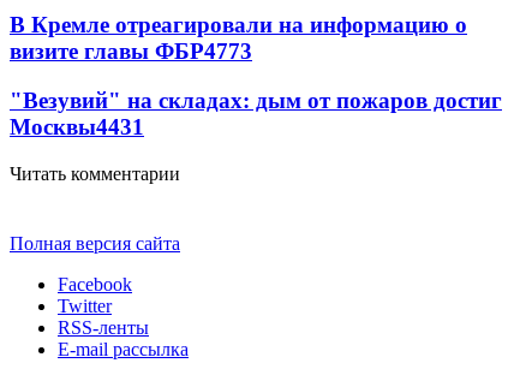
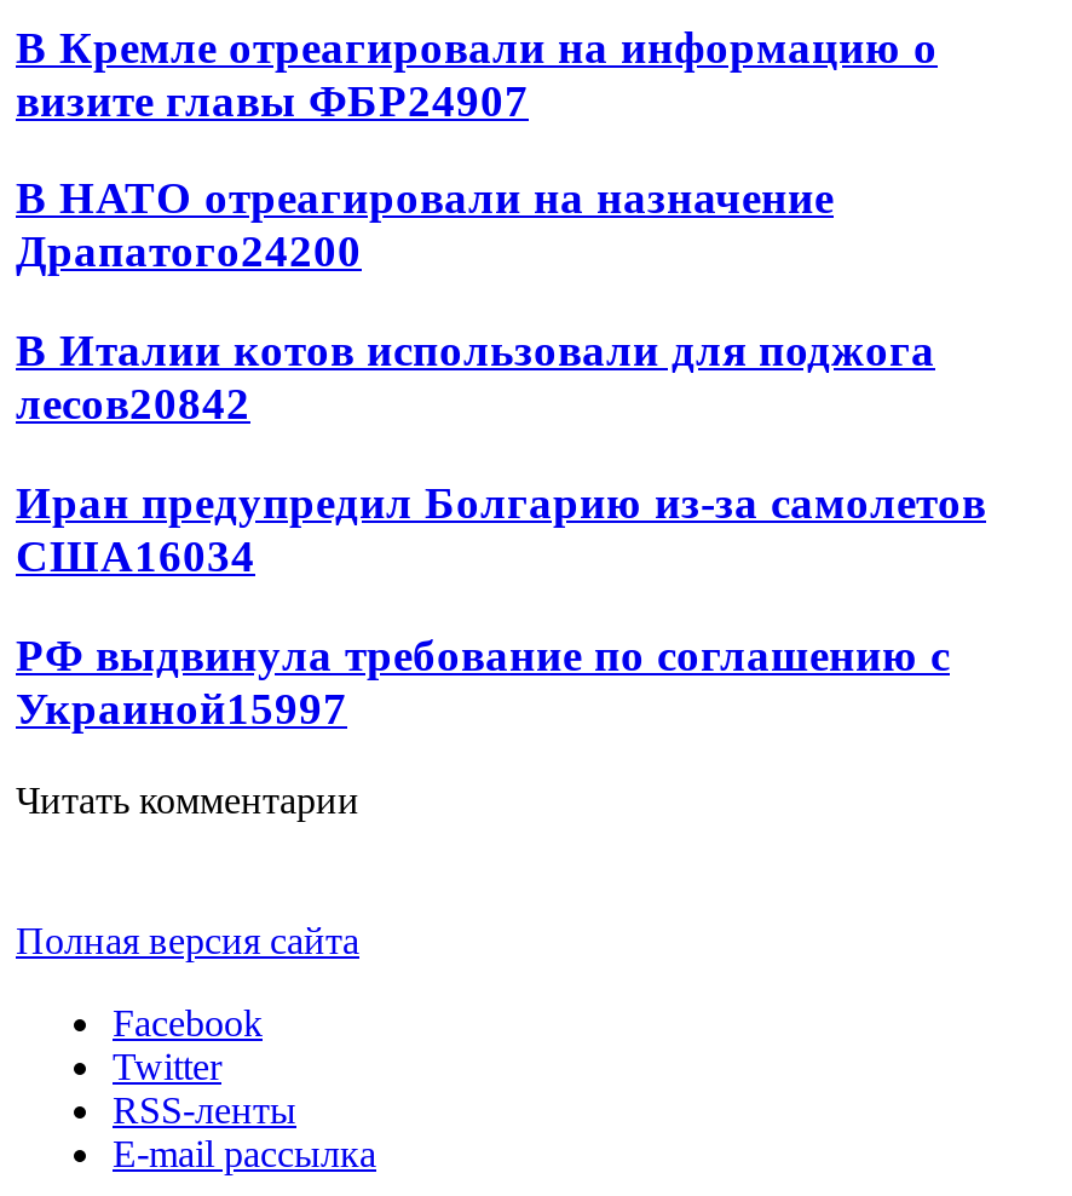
[10,39,502,139] визите главы ФБР4773 | "Везувий" на складах: дым от пожаров достиг | Москвы4431 -> [16,74,986,732] визите главы ФБР24907 | В НАТО отреагировали на назначение | Драпатого24200 | В Италии котов использовали для поджога | лесов20842 | Иран предупредил Болгарию из-за самолетов | США16034 | РФ выдвинула требование по соглашению с | Украиной15997

